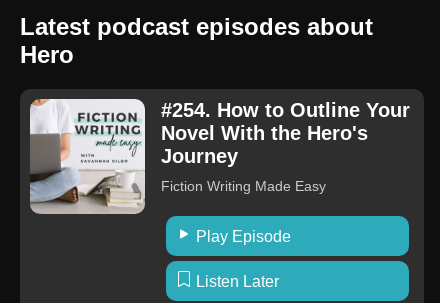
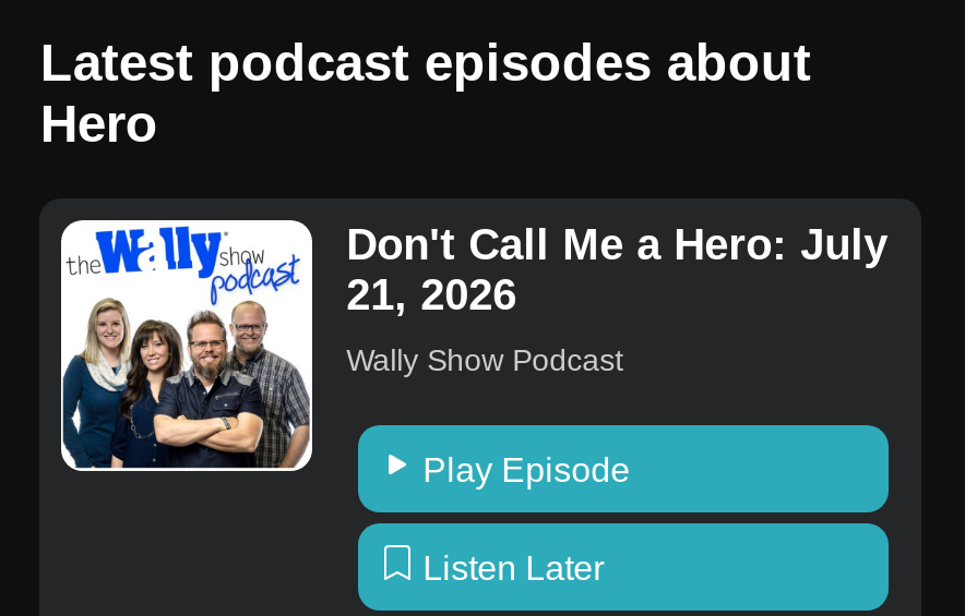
[29,98,410,214] [image] | #254. How to Outline Your | Novel With the Hero's | Journey -> [61,218,888,473] [image] | Don't Call Me a Hero: July | 21, 2026
[161,178,326,194] Fiction Writing Made Easy -> [346,342,624,377] Wally Show Podcast

